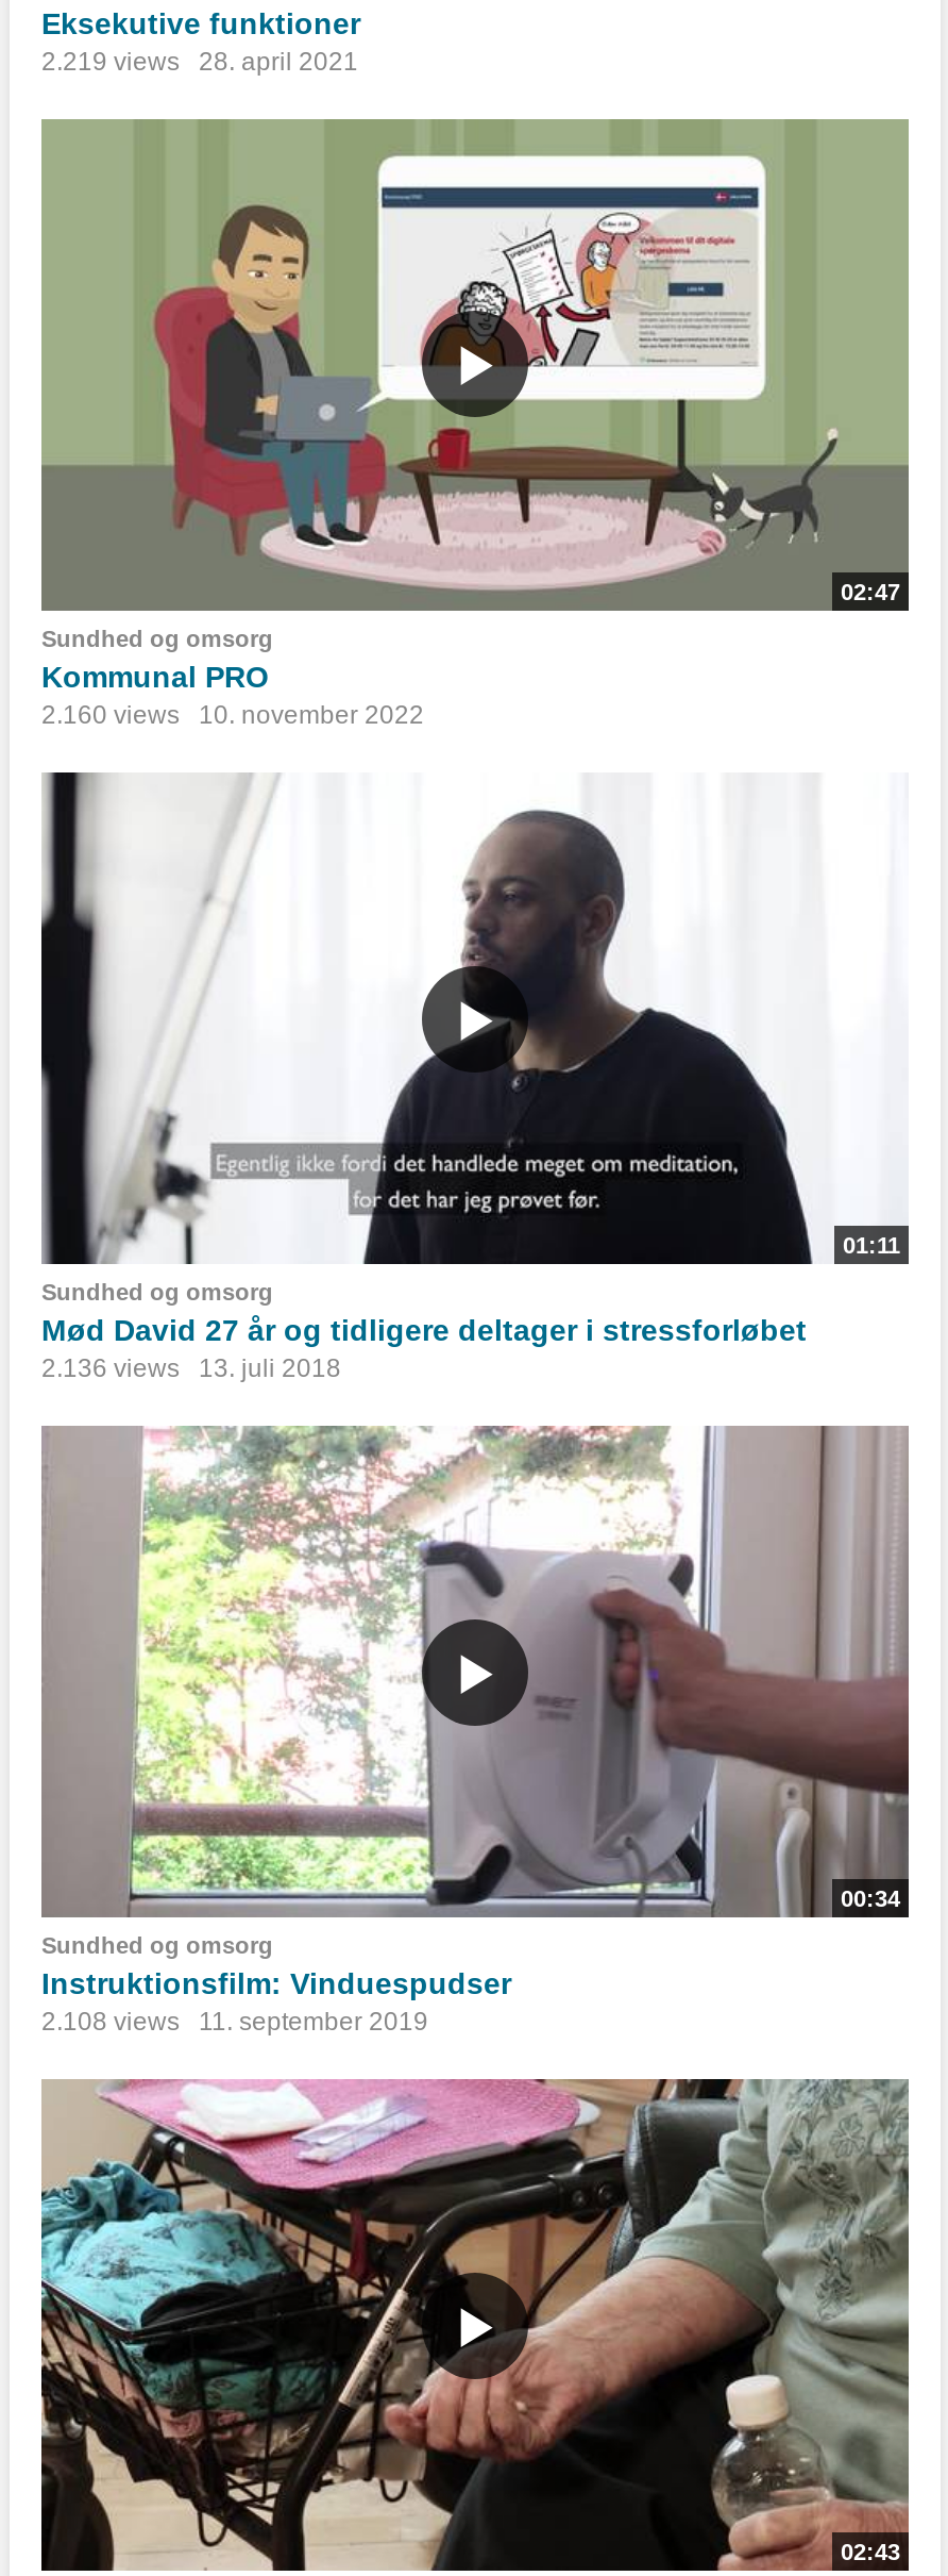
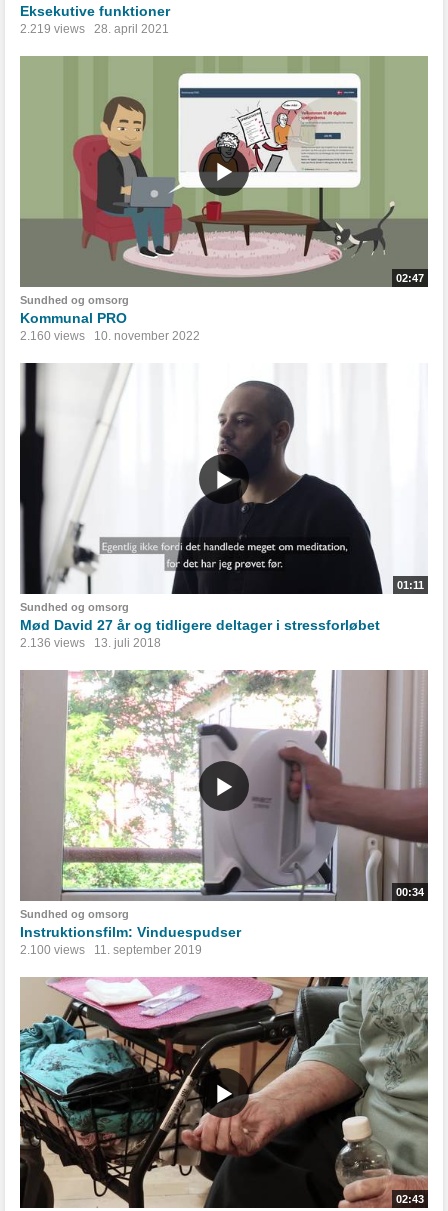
[41,2007,428,2037] 2.108 views 11. september 2019 -> [20,943,202,957] 2.100 views 11. september 2019

